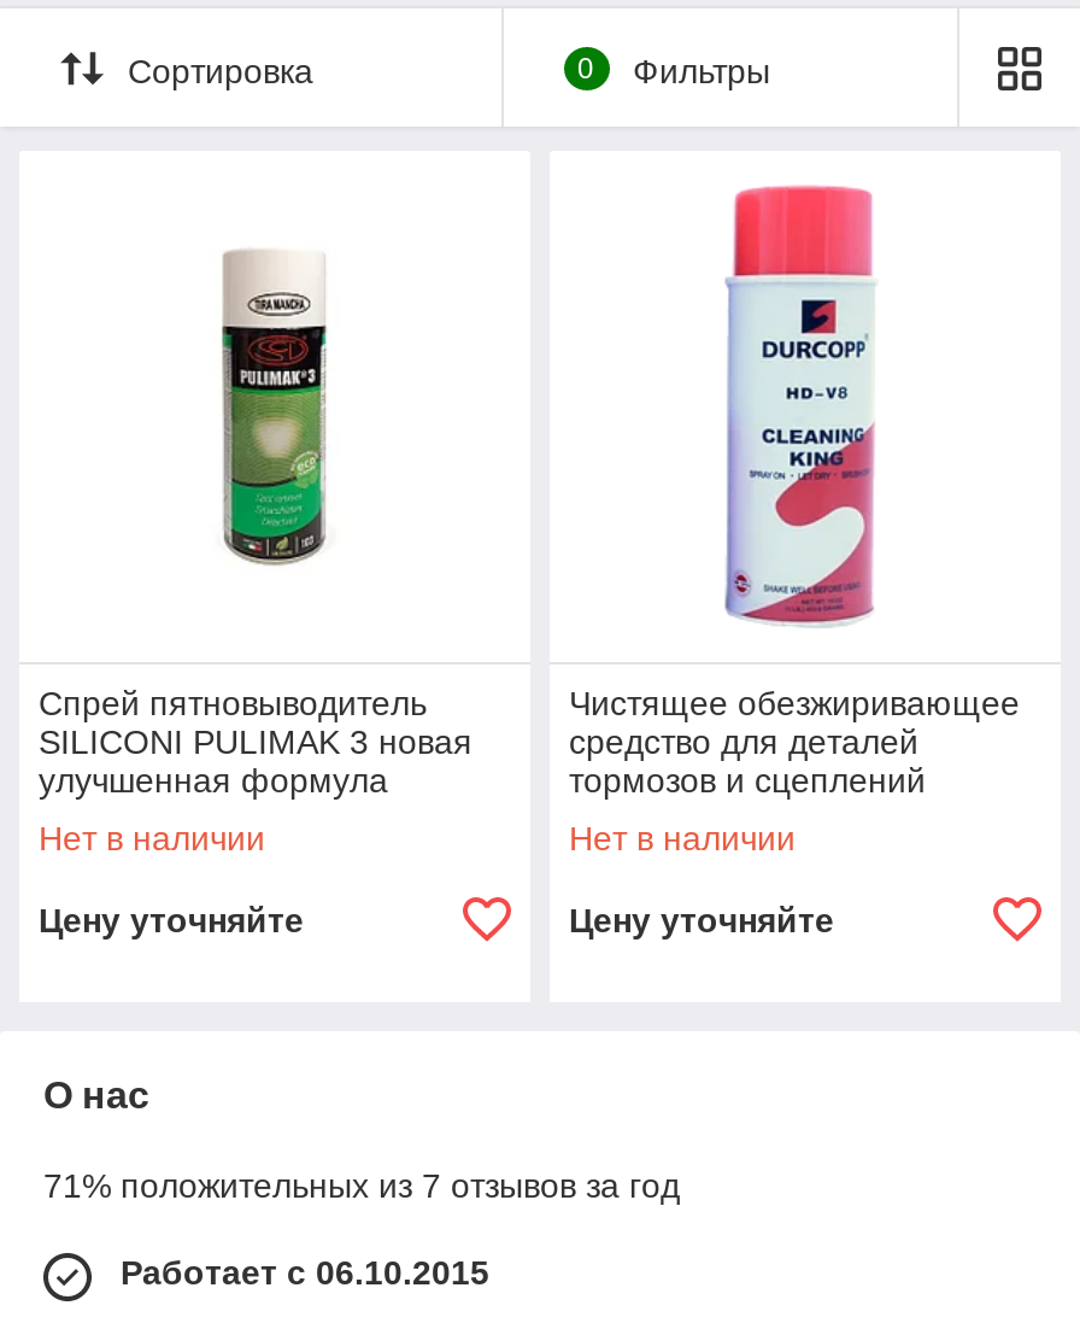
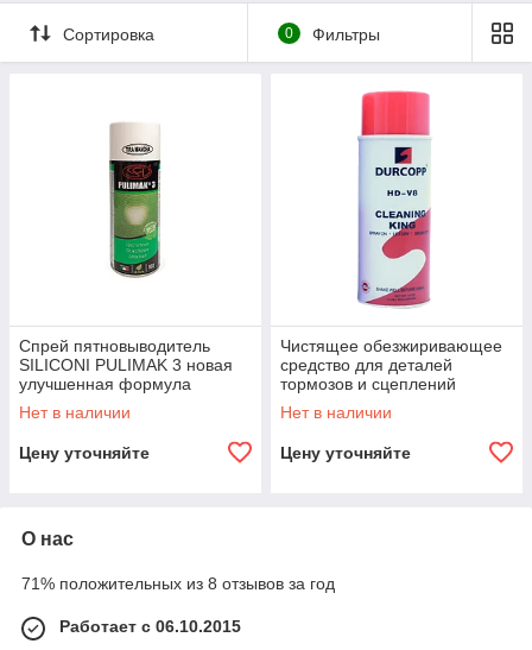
[43,1166,680,1205] 71% положительных из 7 отзывов за год -> [21,574,335,593] 71% положительных из 8 отзывов за год

